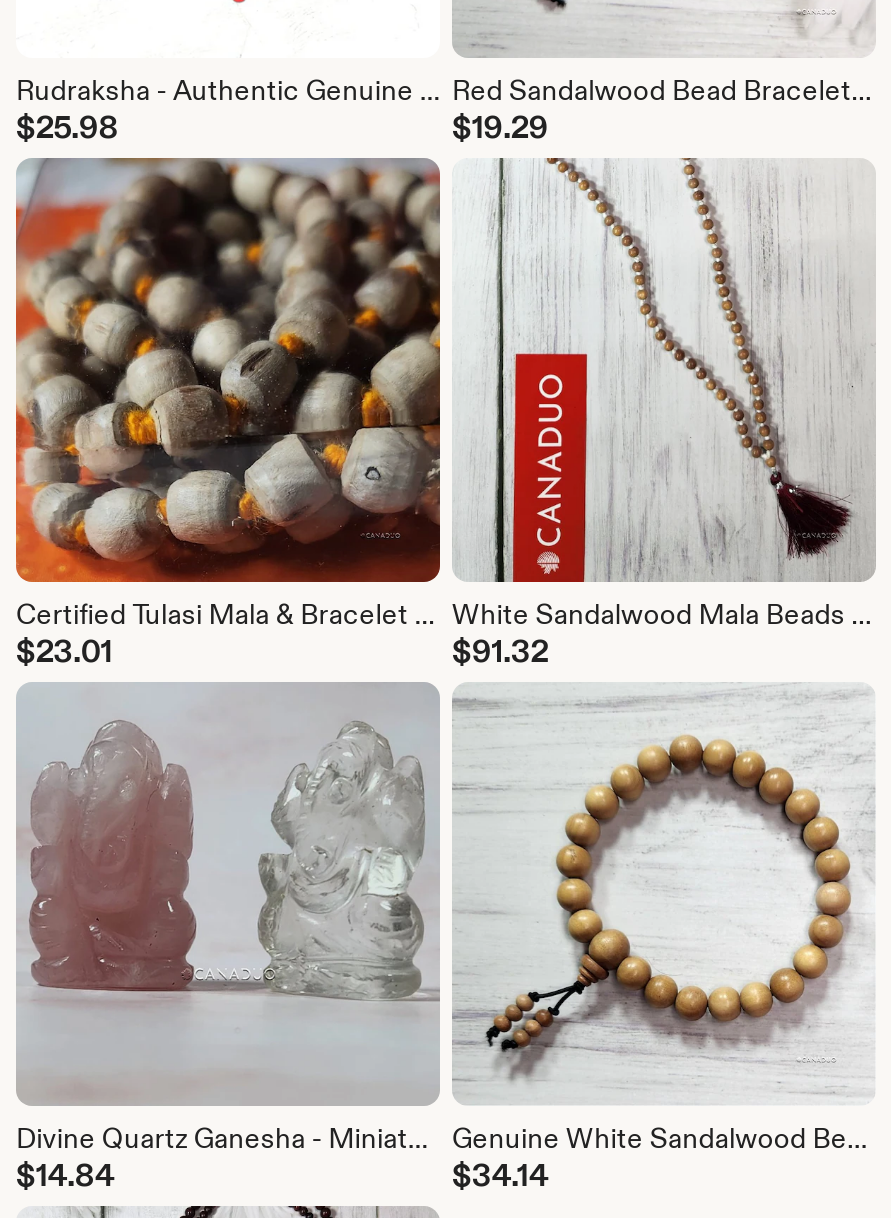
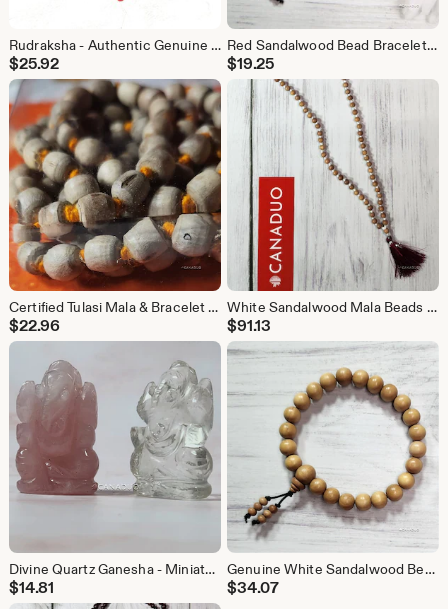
[16,106,118,146] $25.98 -> [9,53,59,73] $25.92
[452,106,548,146] $19.29 -> [227,53,274,73] $19.25
[16,630,112,670] $23.01 -> [9,315,60,335] $22.96
[452,630,548,670] $91.32 -> [227,315,271,335] $91.13
[16,1154,114,1194] $14.84 -> [9,577,54,597] $14.81
[452,1154,548,1194] $34.14 -> [227,577,279,597] $34.07

